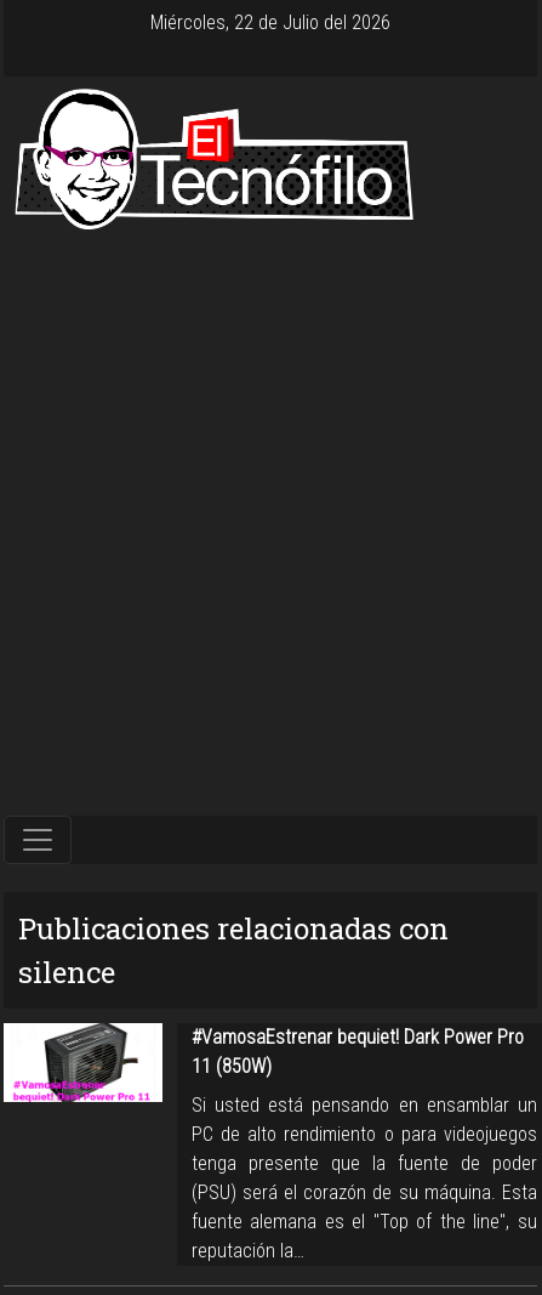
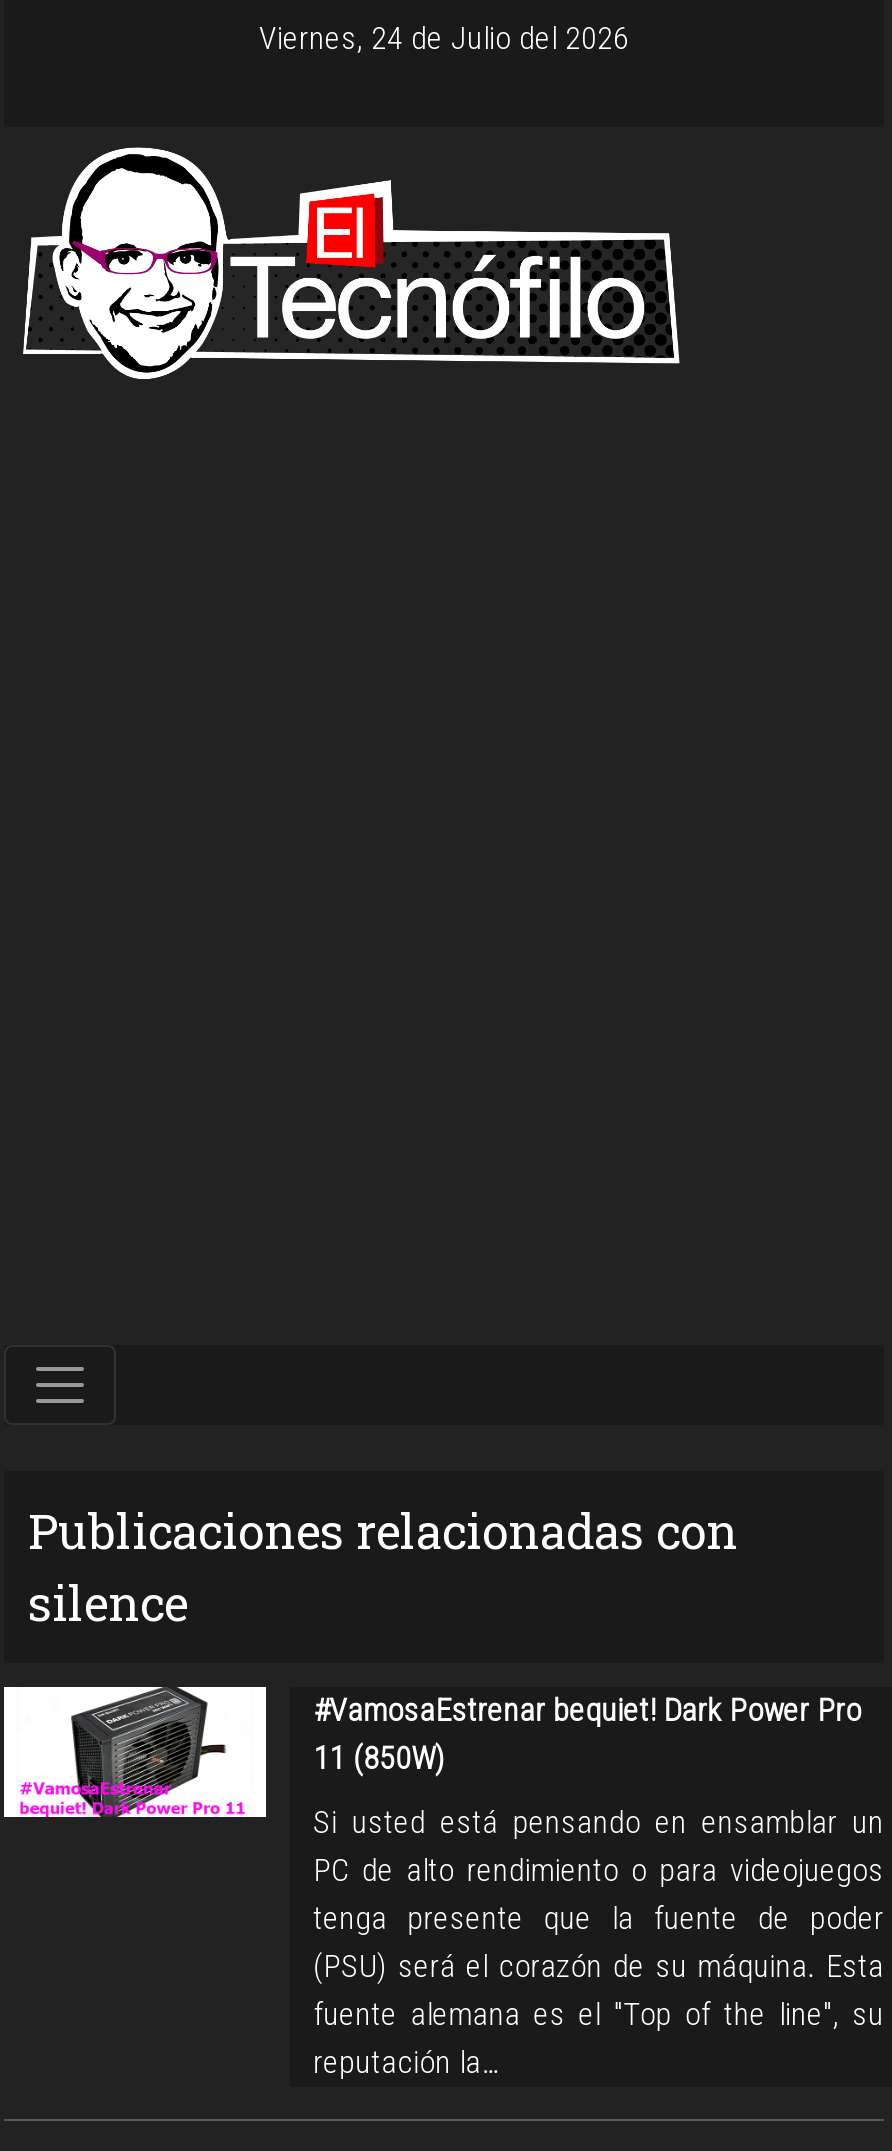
[150,11,390,34] Miércoles, 22 de Julio del 2026 -> [259,19,629,57] Viernes, 24 de Julio del 2026

